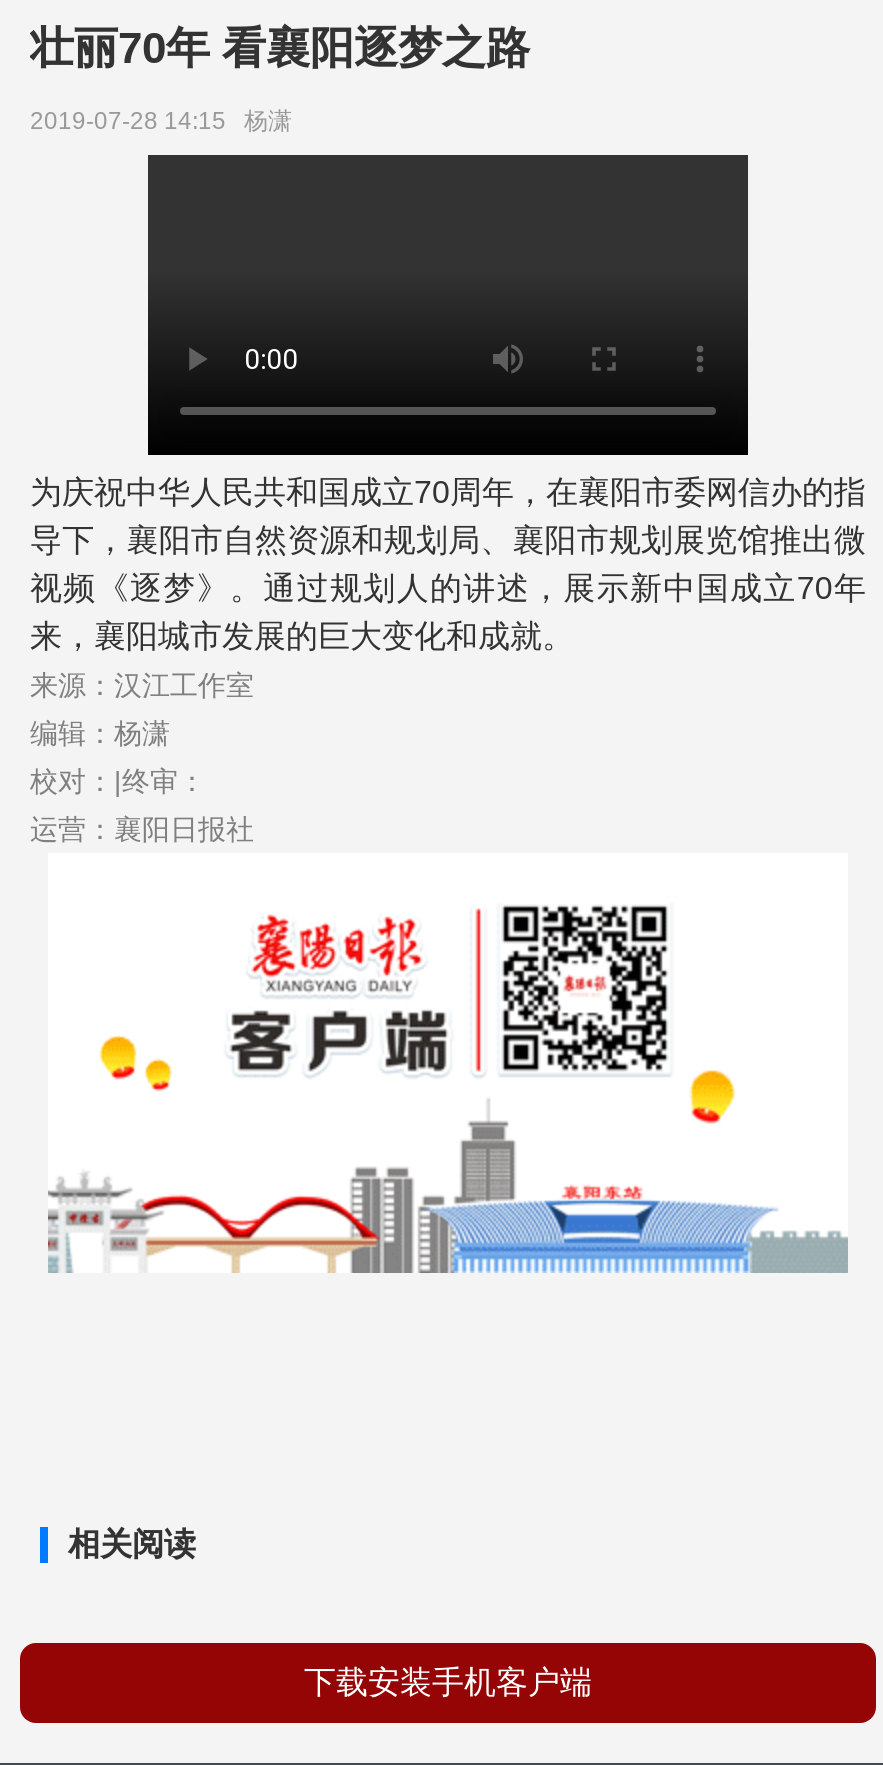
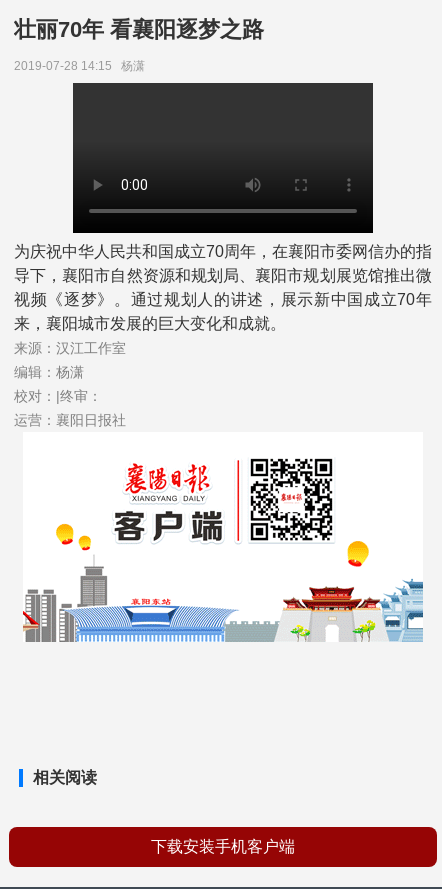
[48,1035,848,1275] [image] -> [23,523,424,643] [image]

